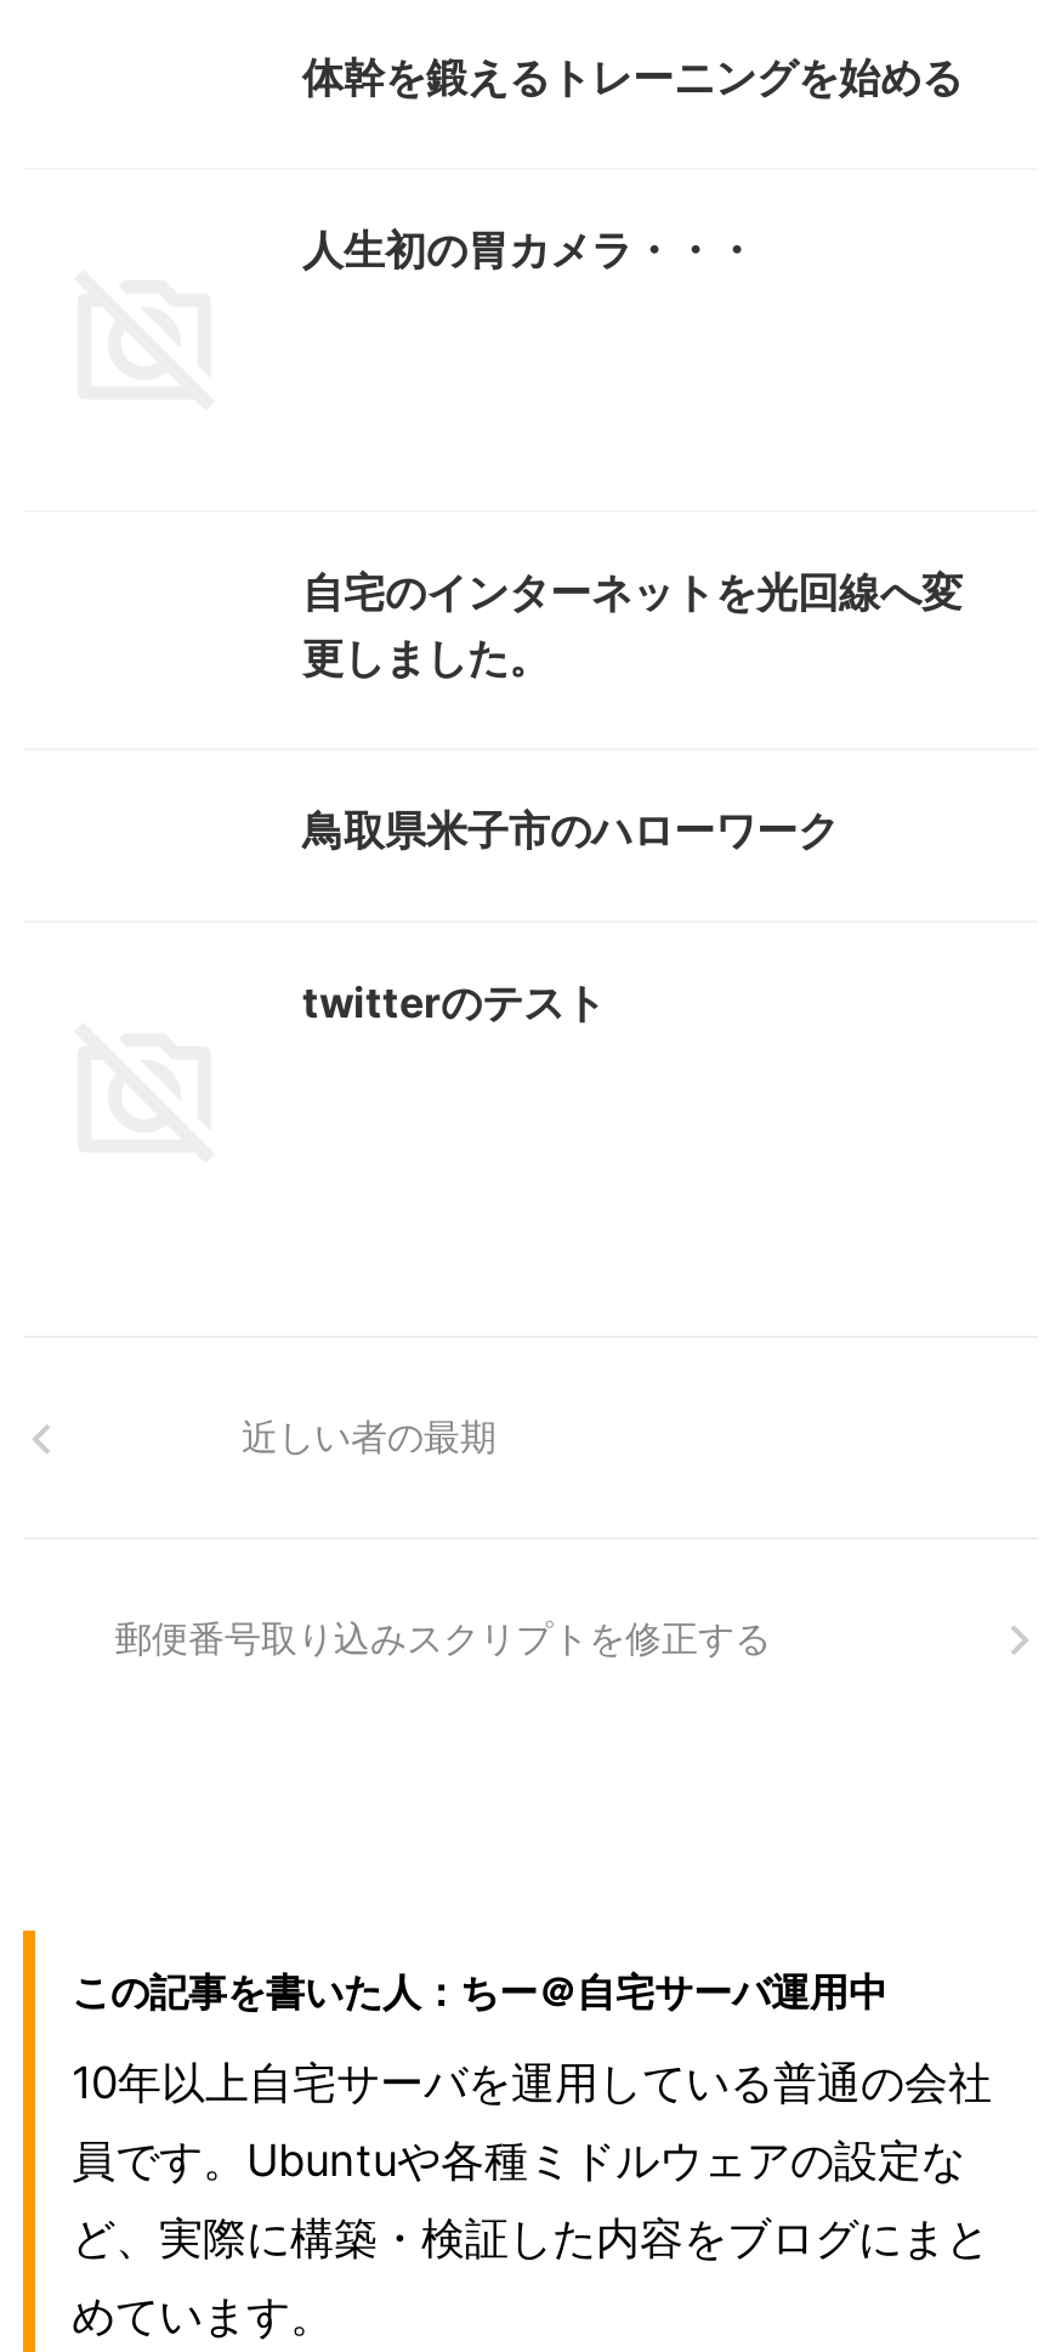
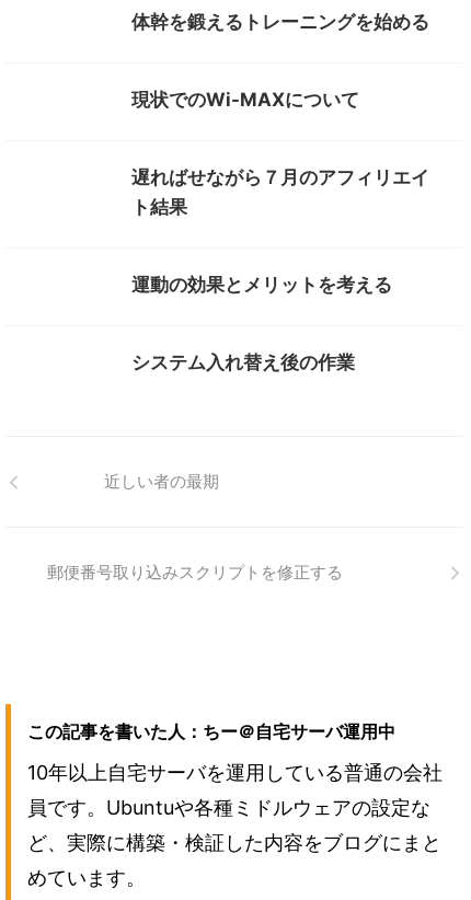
[302,226,756,274] 人生初の胃カメラ・・・ -> [131,89,359,111] 現状でのWi-MAXについて
[302,568,963,682] 自宅のインターネットを光回線へ変 | 更しました。 -> [131,166,429,218] 遅ればせながら７月のアフィリエイ | ト結果
[302,806,839,855] 鳥取県米子市のハローワーク -> [131,274,392,296] 運動の効果とメリットを考える
[302,979,606,1027] twitterのテスト -> [131,351,355,373] システム入れ替え後の作業

